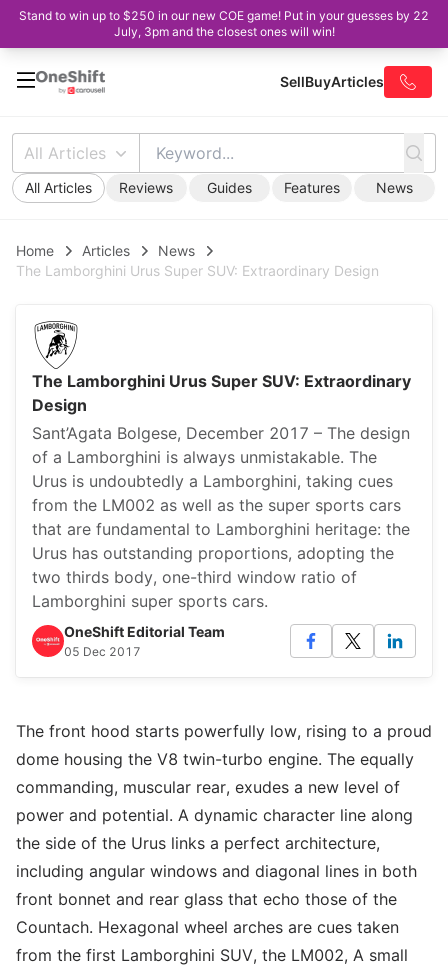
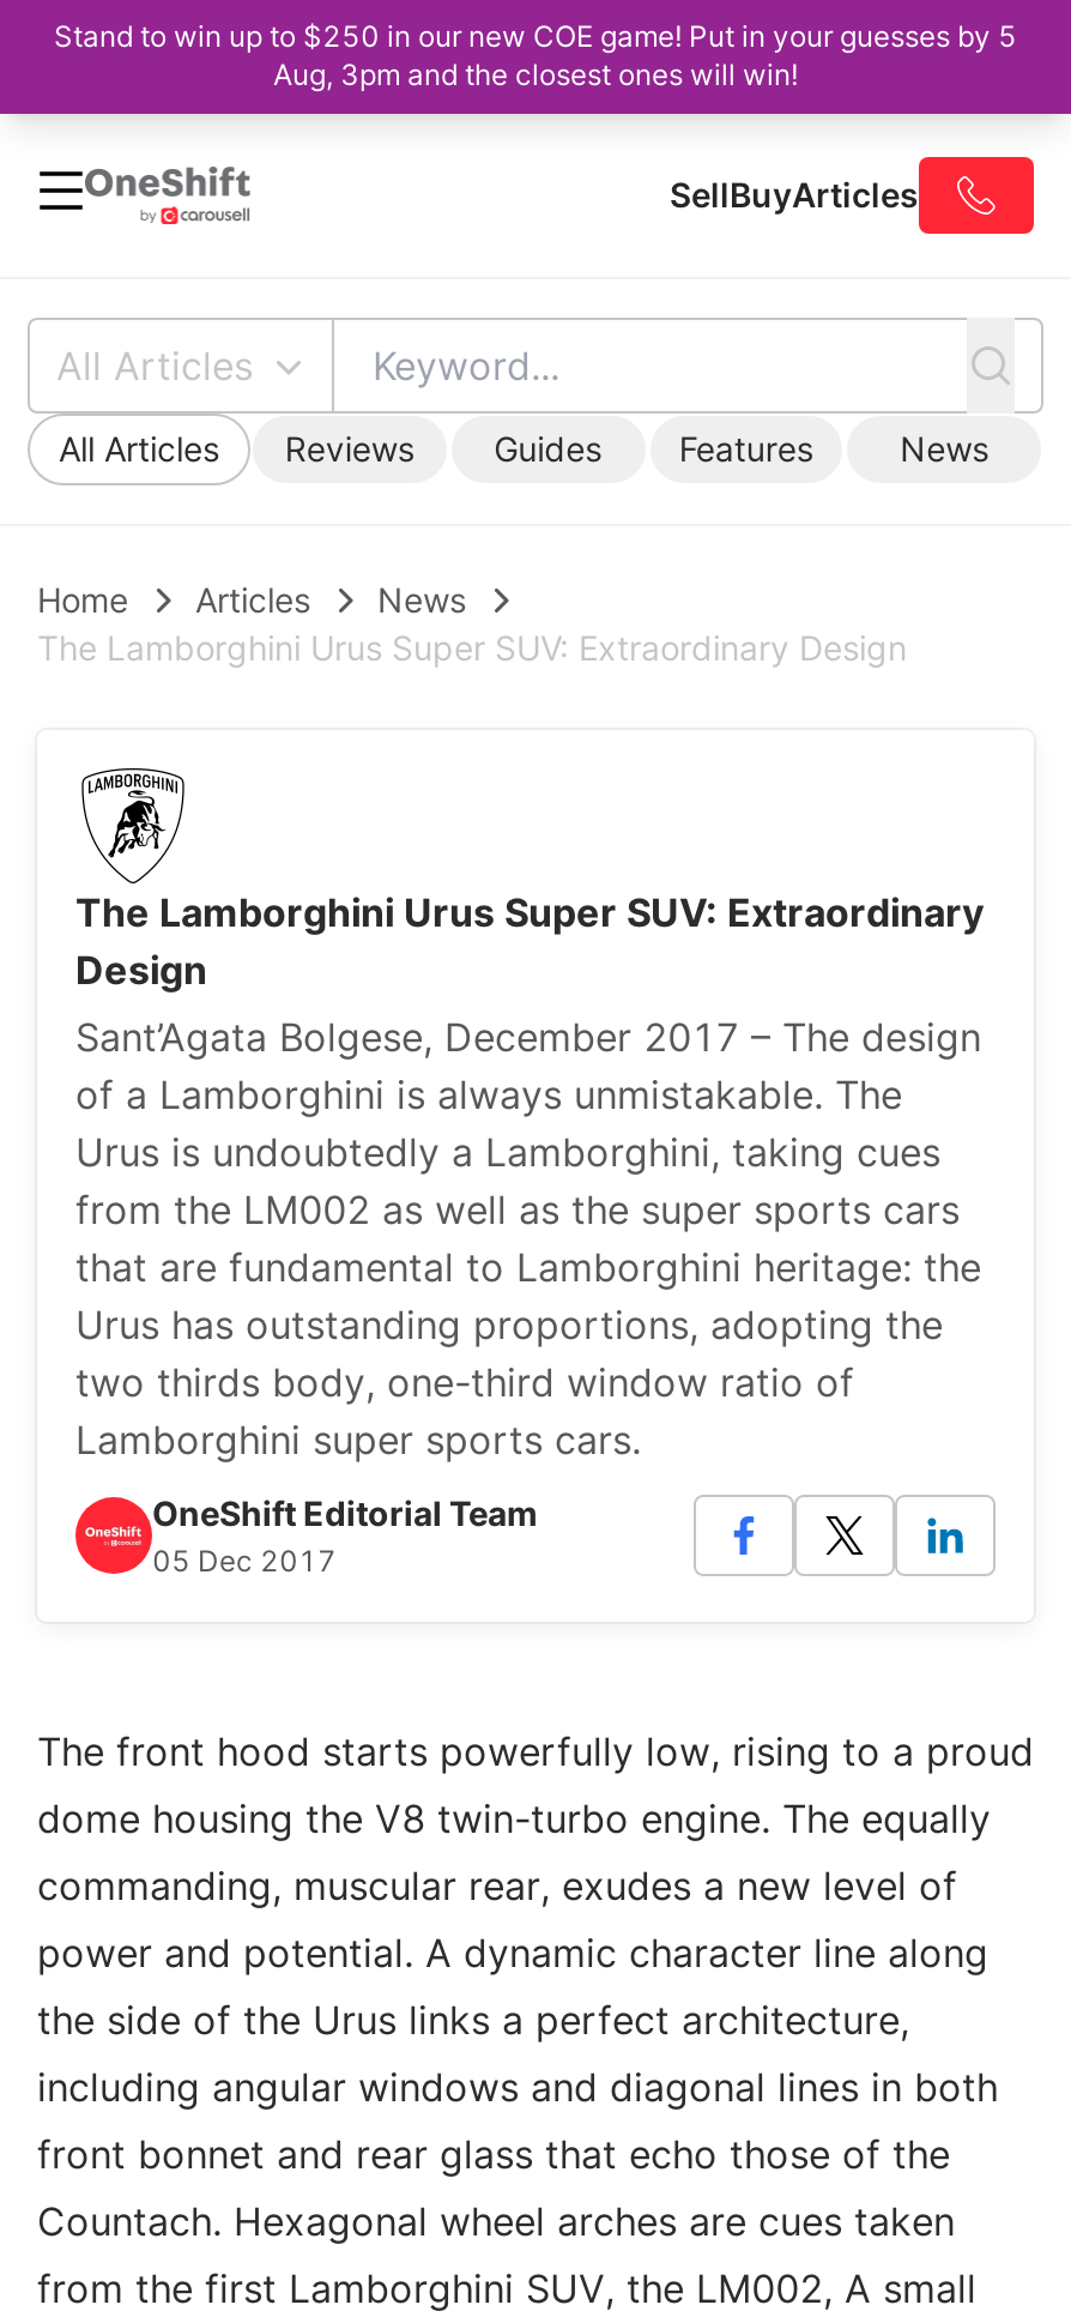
[19,8,429,23] Stand to win up to $250 in our new COE game! Put in your guesses by 22 -> [54,18,1017,54] Stand to win up to $250 in our new COE game! Put in your guesses by 5
[113,24,334,39] July, 3pm and the closest ones will win! -> [273,56,798,92] Aug, 3pm and the closest ones will win!

